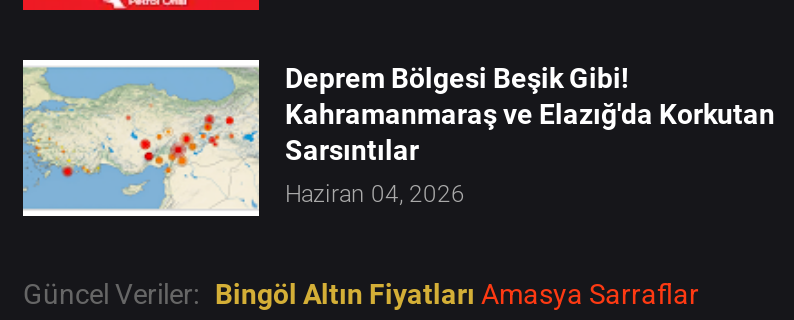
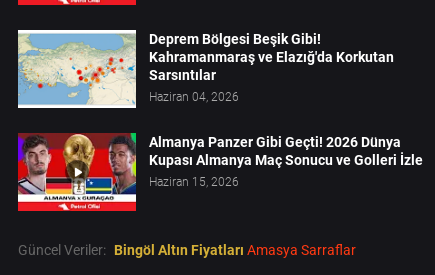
none -> [17,132,423,212] [image] | Almanya Panzer Gibi Geçti! 2026 Dünya | Kupası Almanya Maç Sonucu ve Golleri İzle | Haziran 15, 2026

